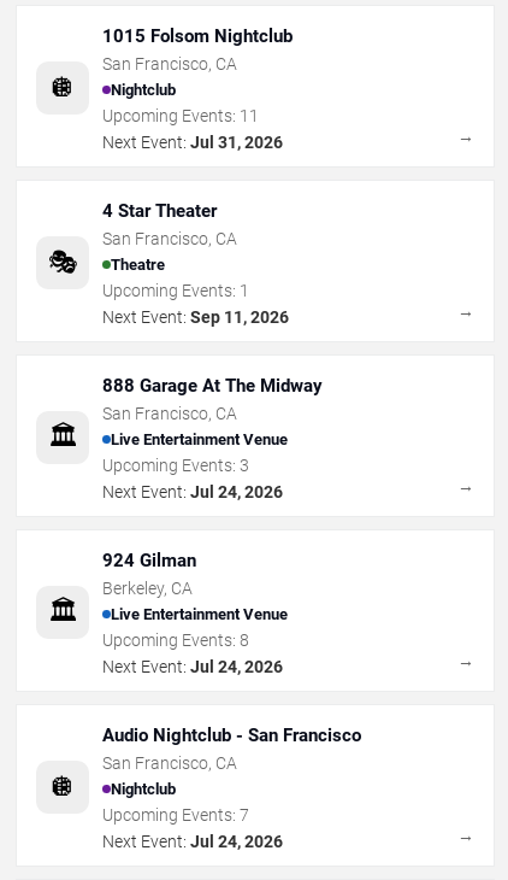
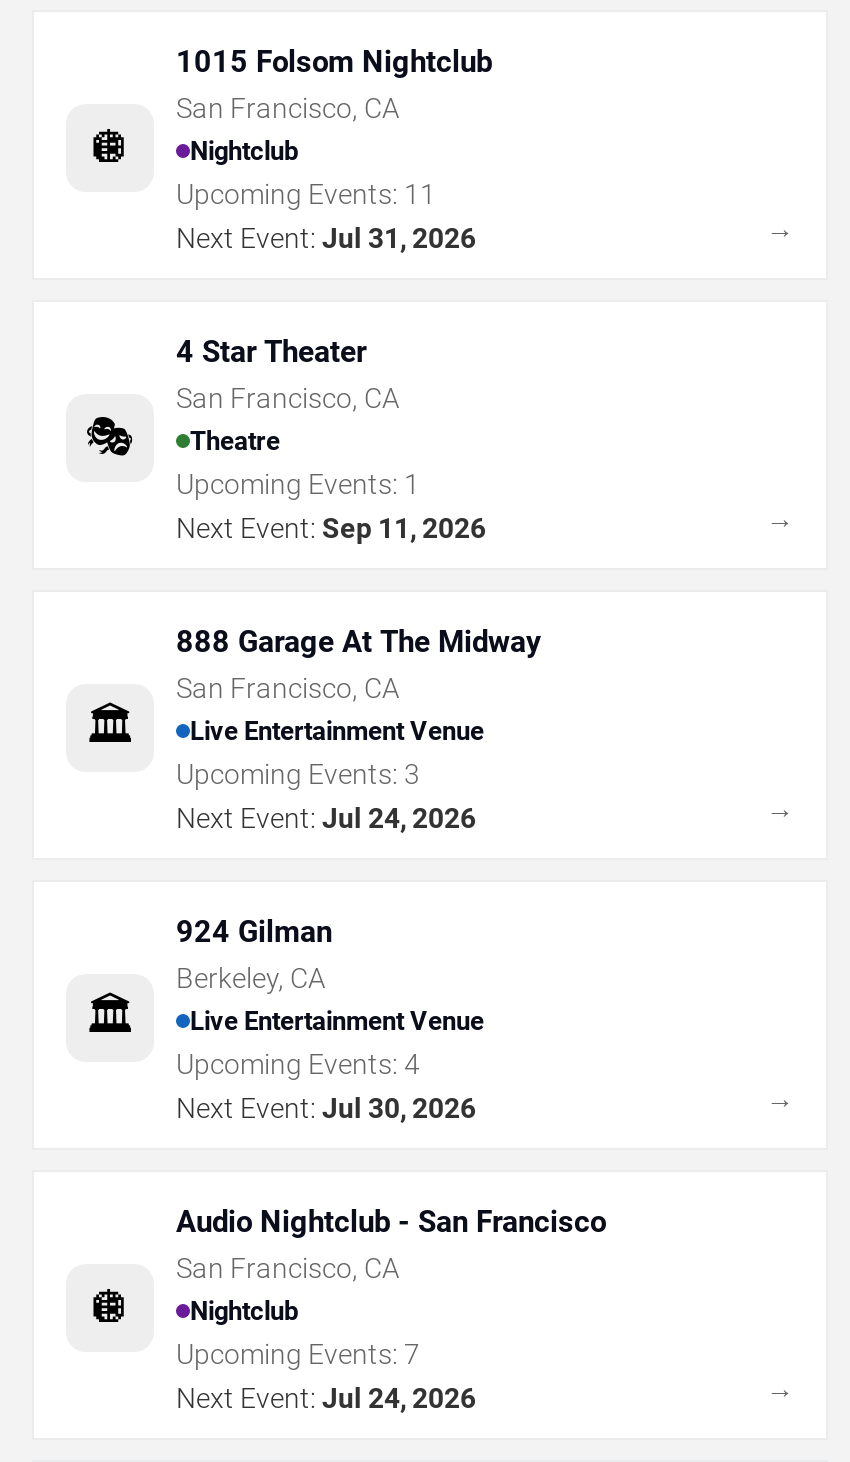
[102,630,249,649] Upcoming Events: 8 -> [176,1047,420,1079] Upcoming Events: 4
[102,657,283,676] Next Event: Jul 24, 2026 -> [176,1091,476,1123] Next Event: Jul 30, 2026

